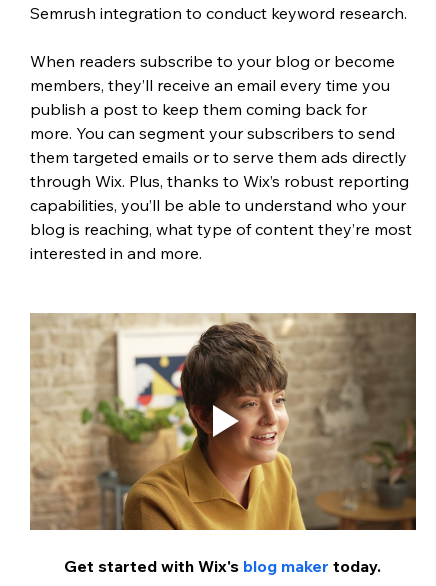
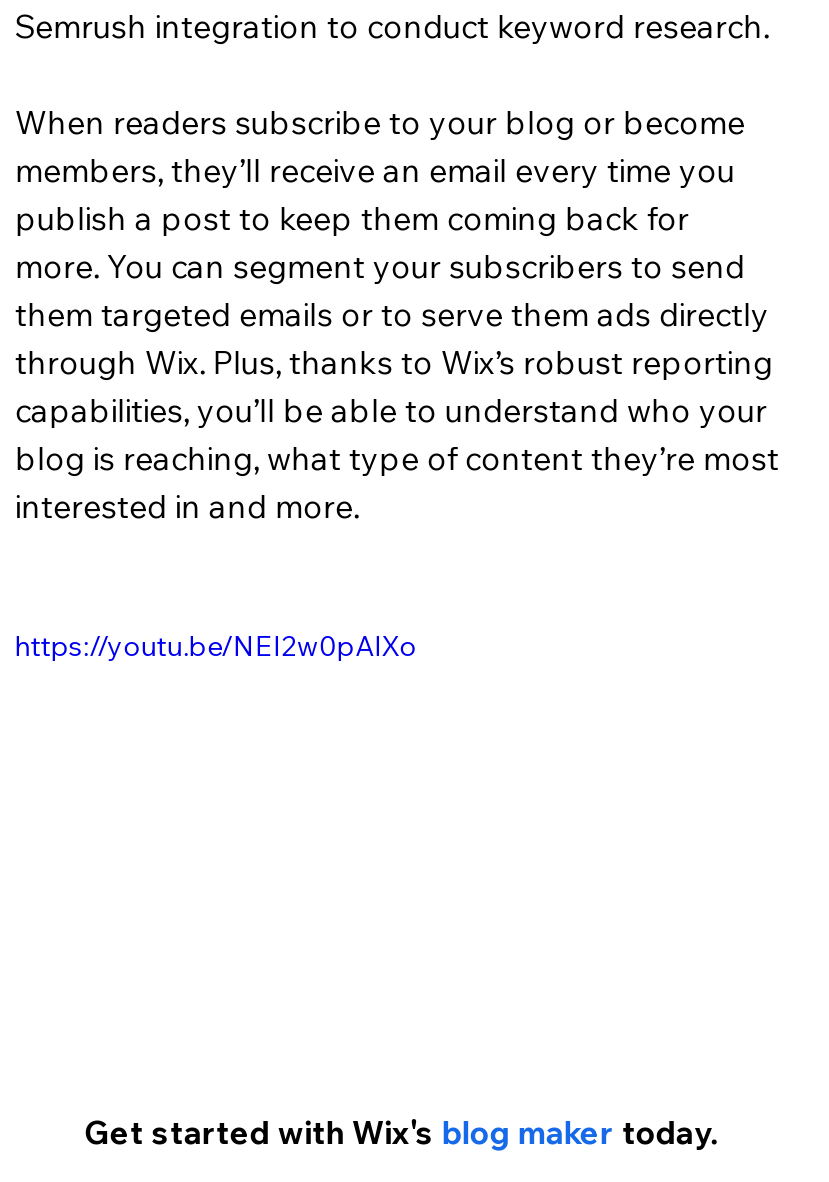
none -> [15,628,417,664] https://youtu.be/NEI2w0pAlXo
[29,312,417,531] [image] -> none

